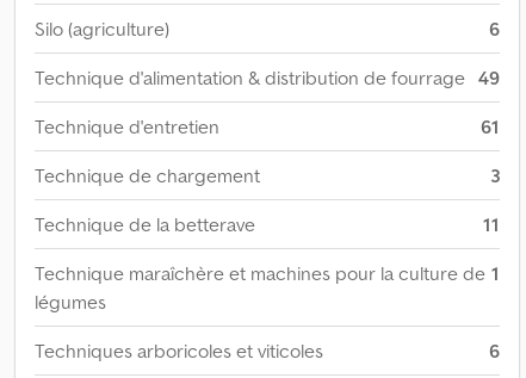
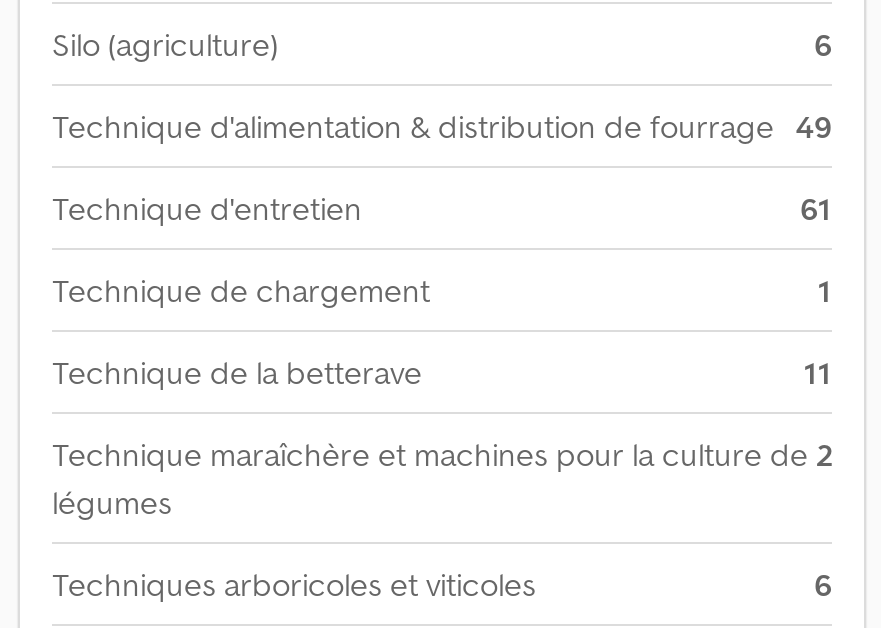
[490,163,500,187] 3 -> [818,270,832,310] 1
[35,261,500,285] Technique maraîchère et machines pour la culture de 1 -> [52,434,832,474] Technique maraîchère et machines pour la culture de 2

